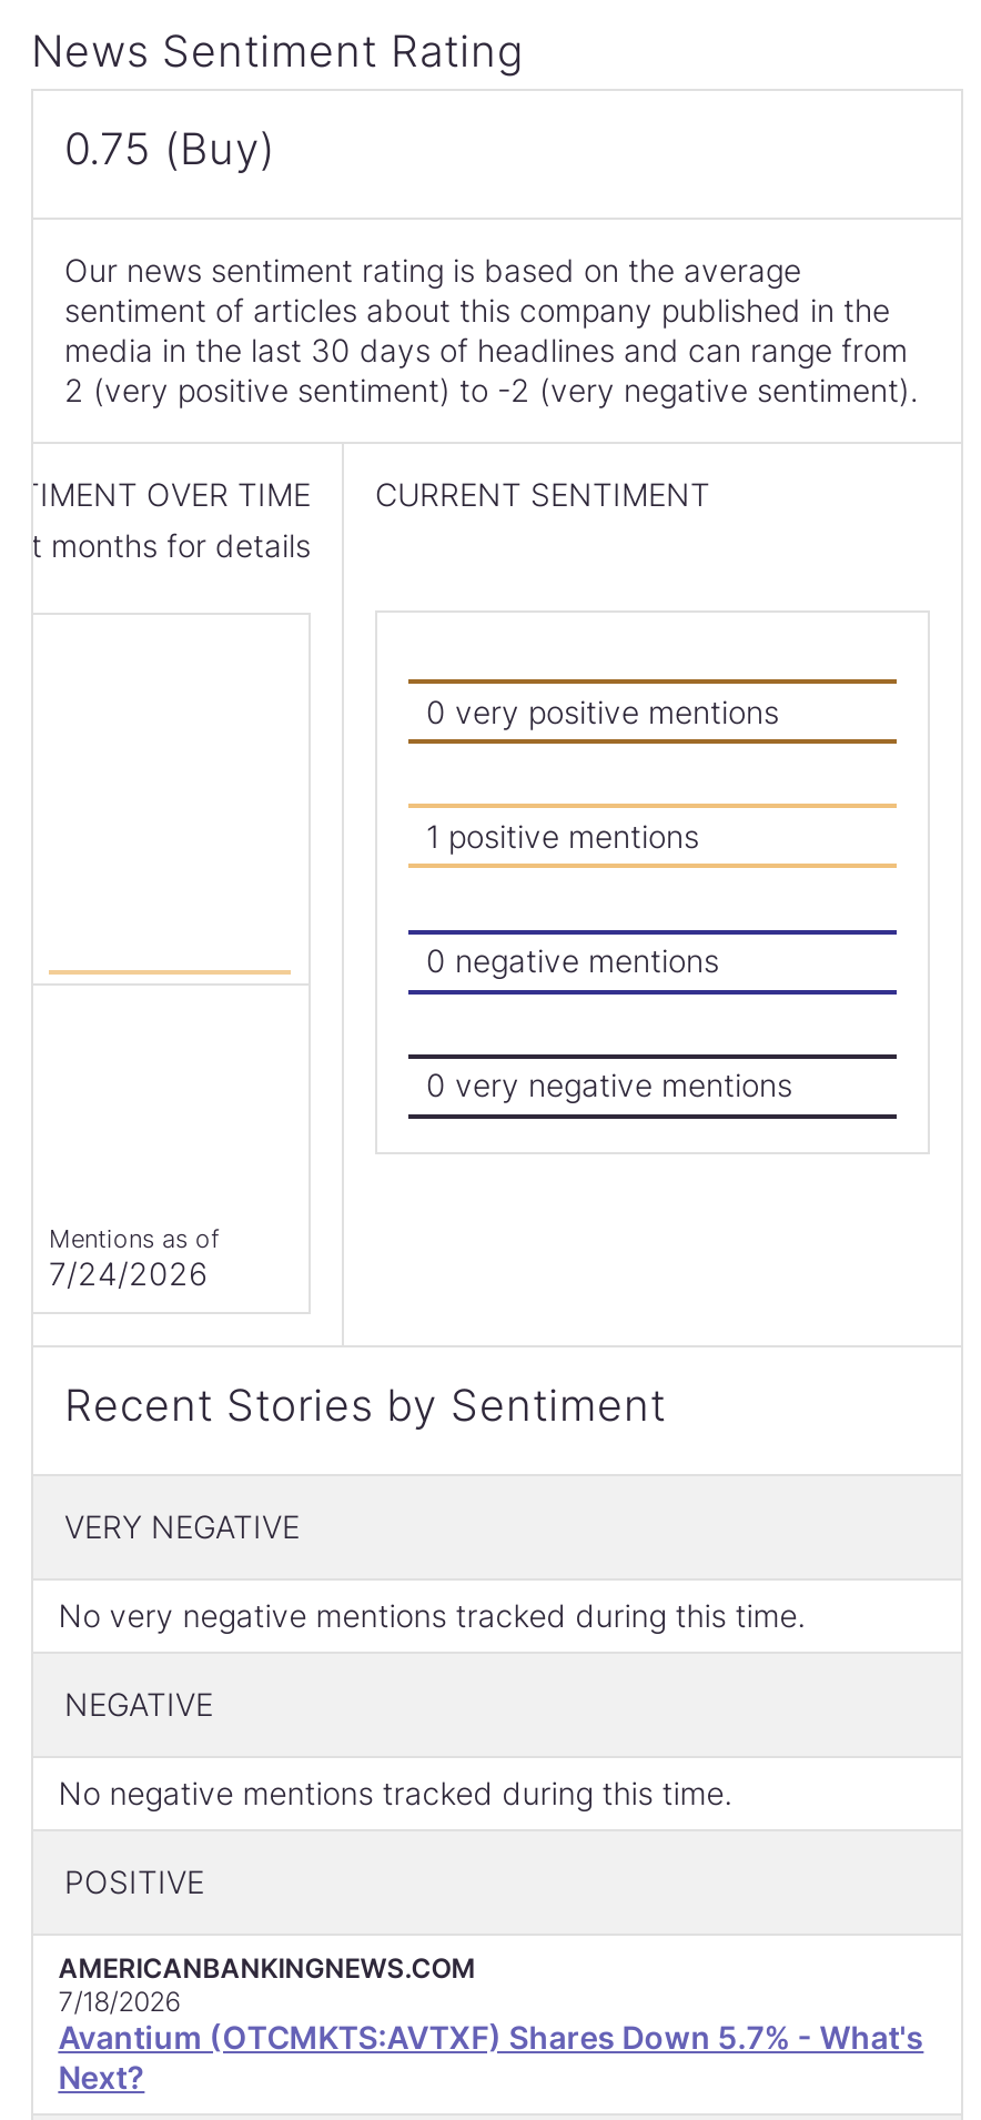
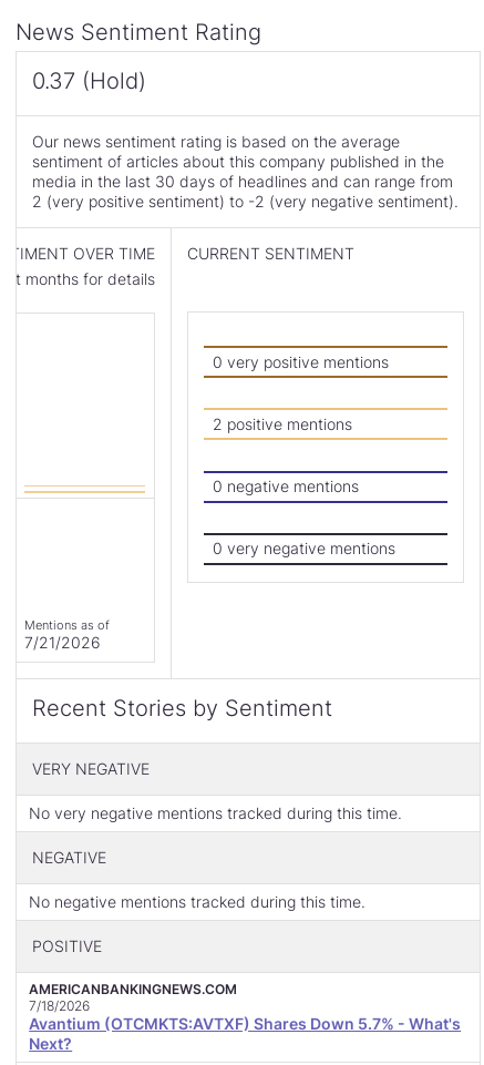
[64,123,275,176] 0.75 (Buy) -> [32,68,146,95] 0.37 (Hold)
[426,816,699,854] 1 positive mentions -> [213,414,352,433] 2 positive mentions
[49,1254,209,1291] 7/24/2026 -> [24,632,101,651] 7/21/2026

